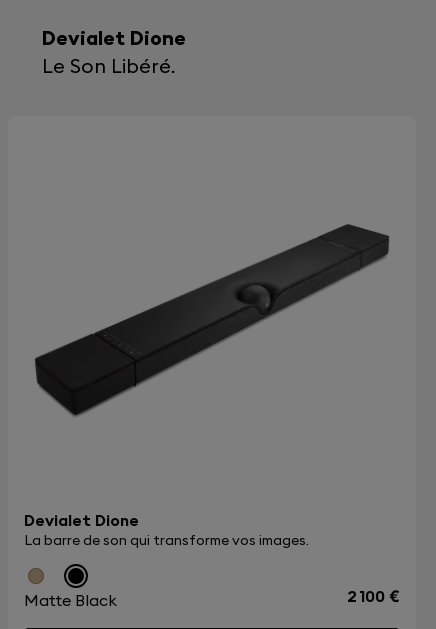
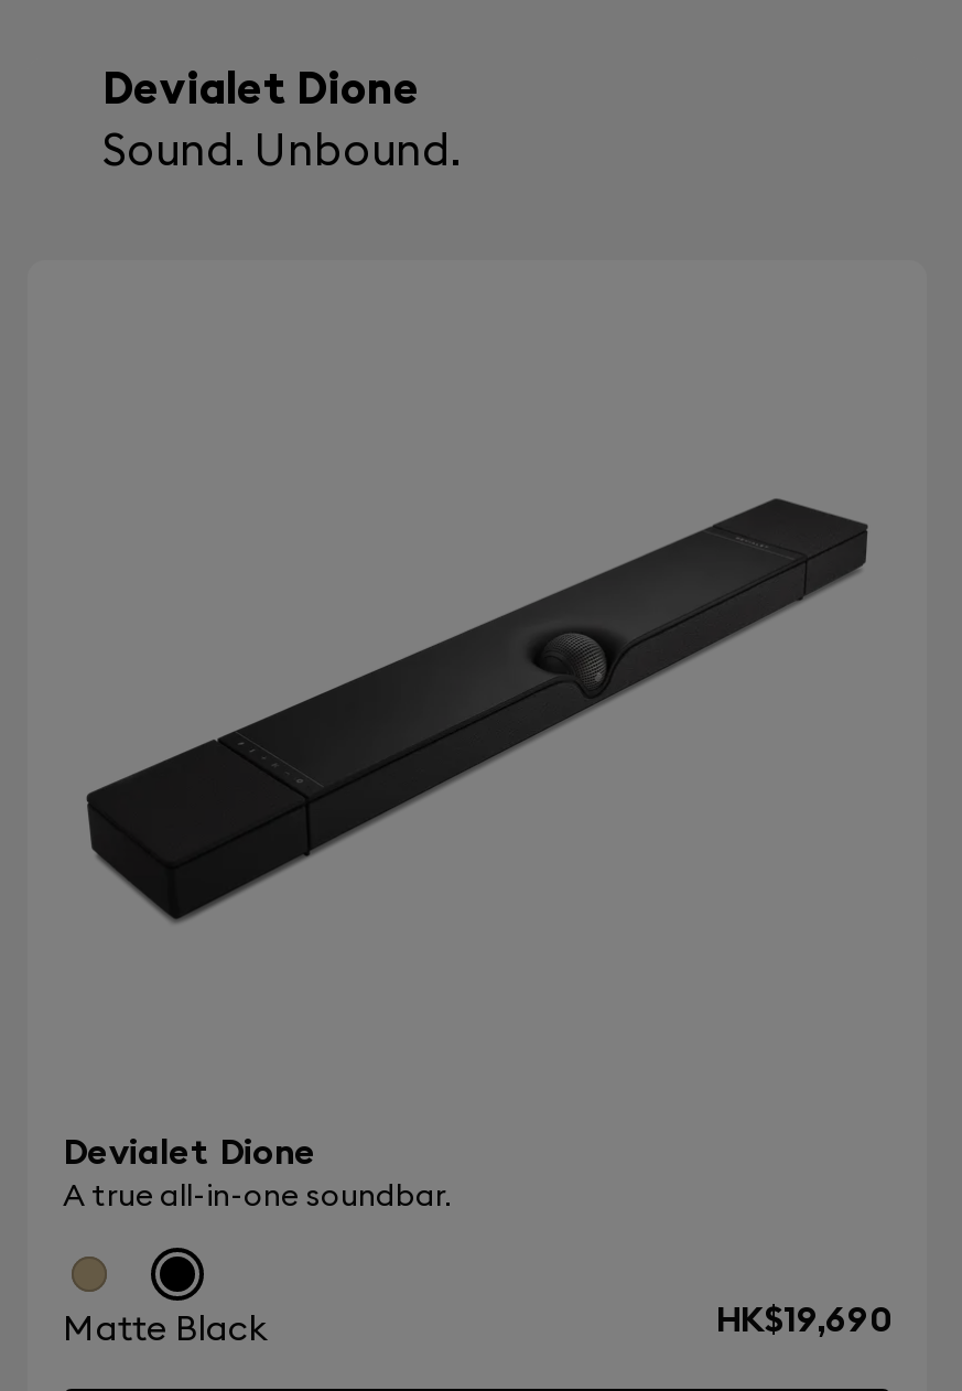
[42,53,175,78] Le Son Libéré. -> [102,121,460,176] Sound. Unbound.
[24,531,309,549] La barre de son qui transforme vos images. -> [63,1175,451,1215] A true all-in-one soundbar.
[347,586,400,606] 2 100 € -> [715,1296,891,1340] HK$19,690

